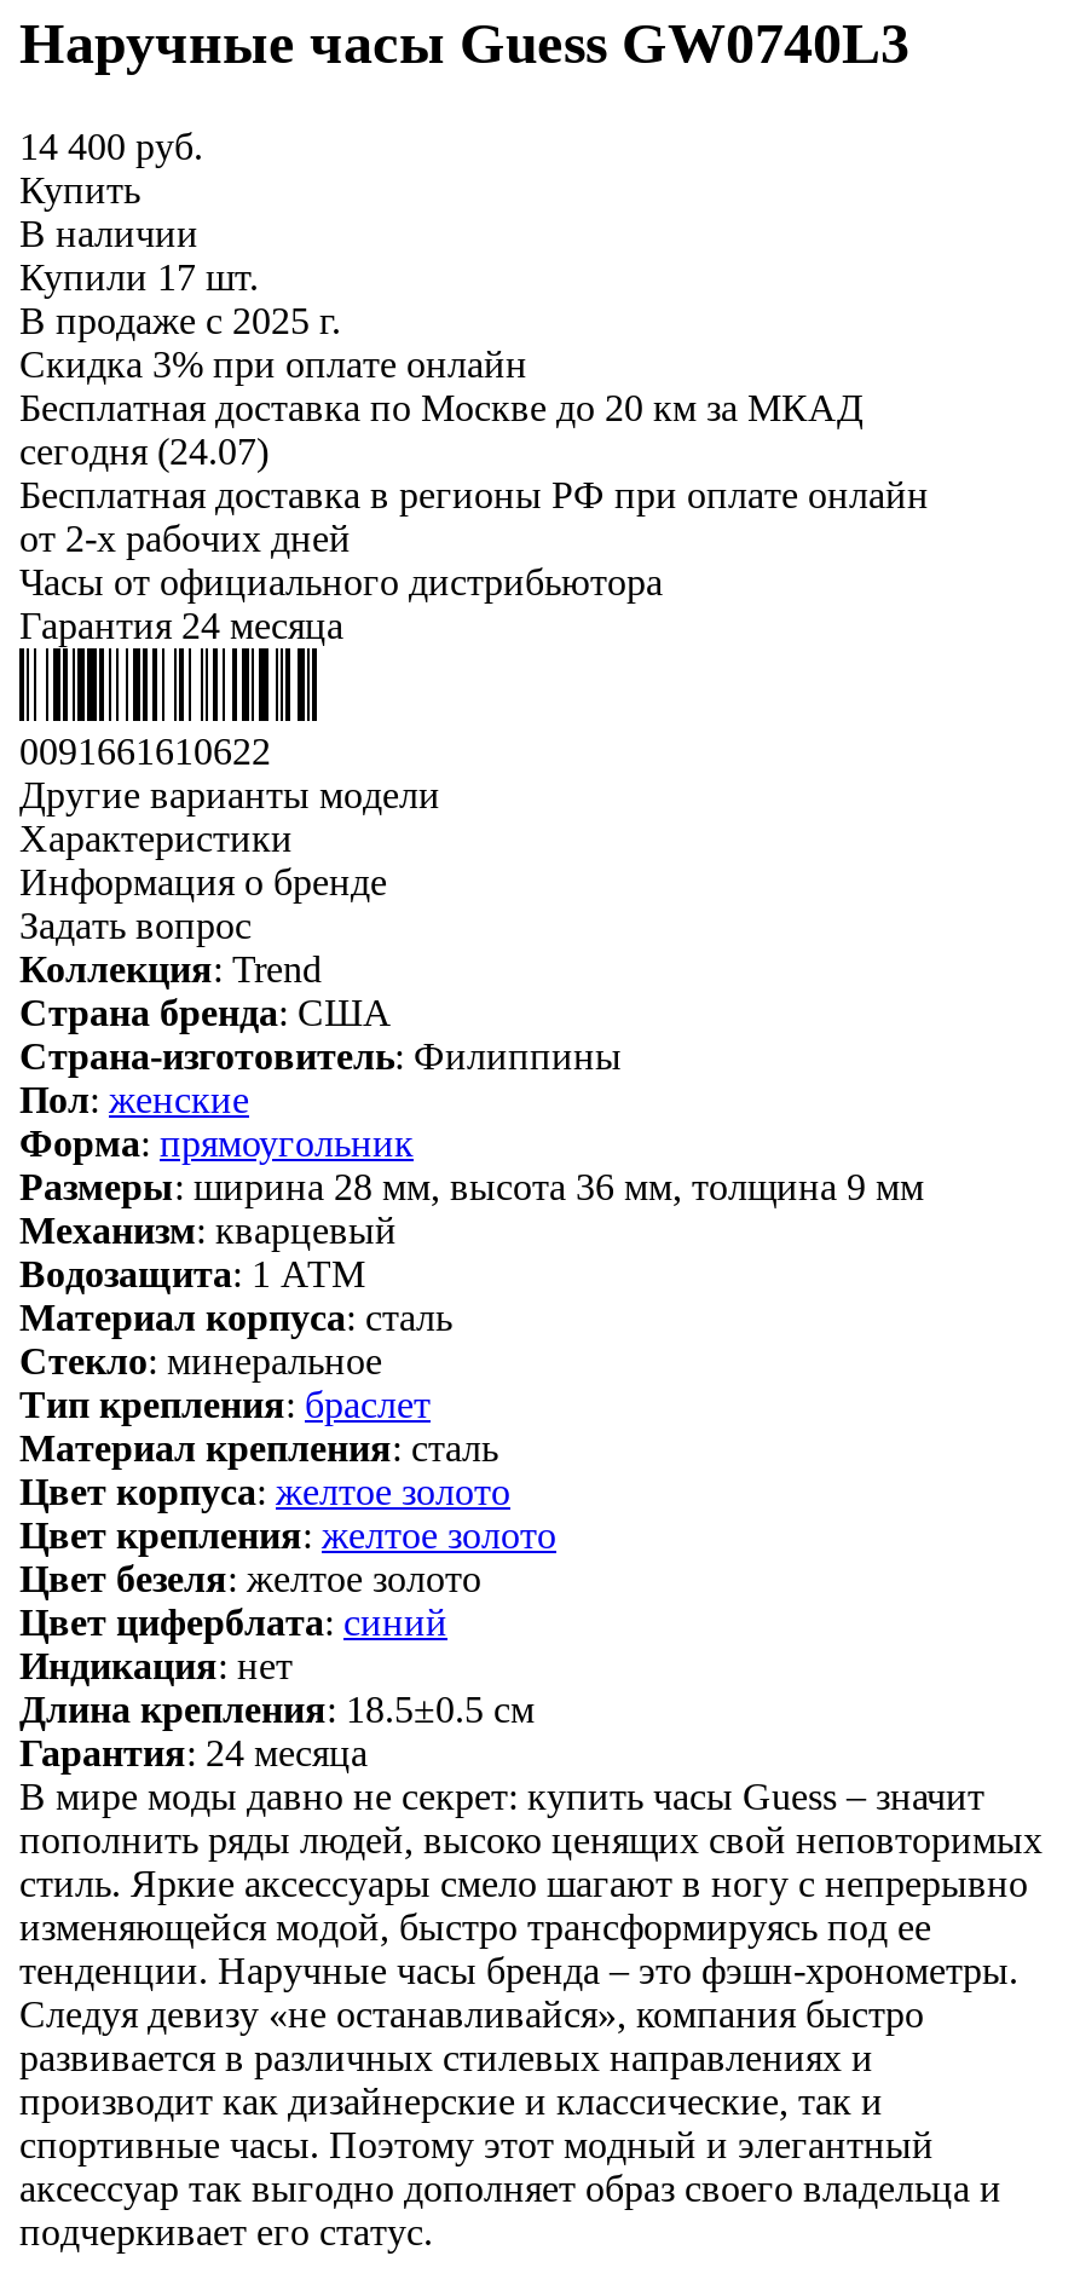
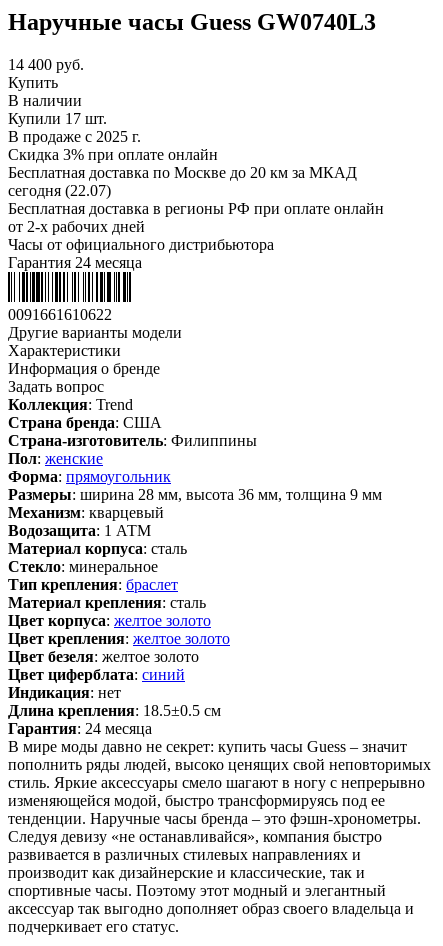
[19,430,268,472] сегодня (24.07) -> [8,182,111,199] сегодня (22.07)

